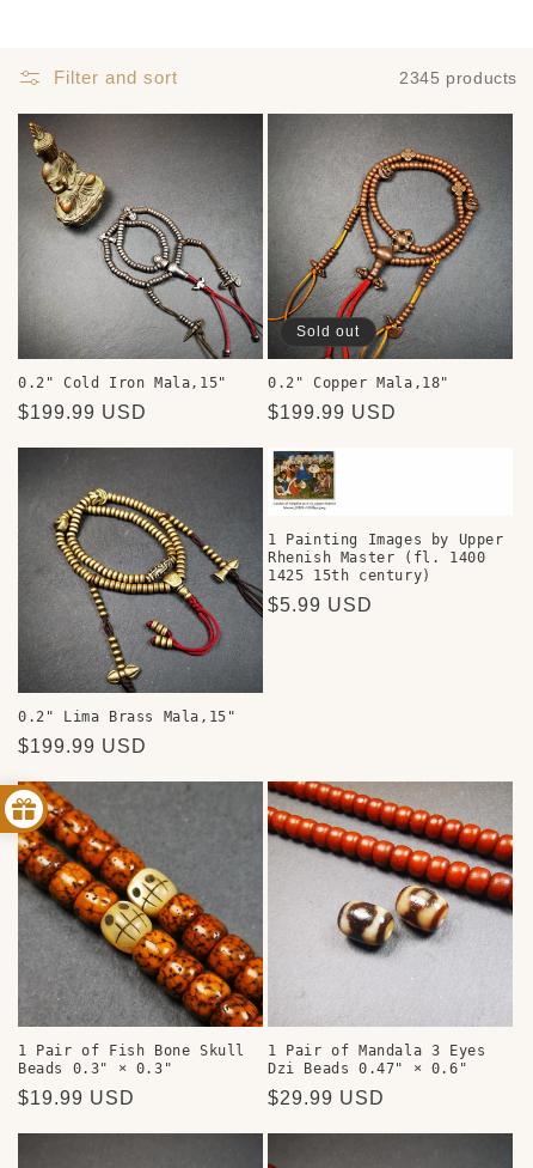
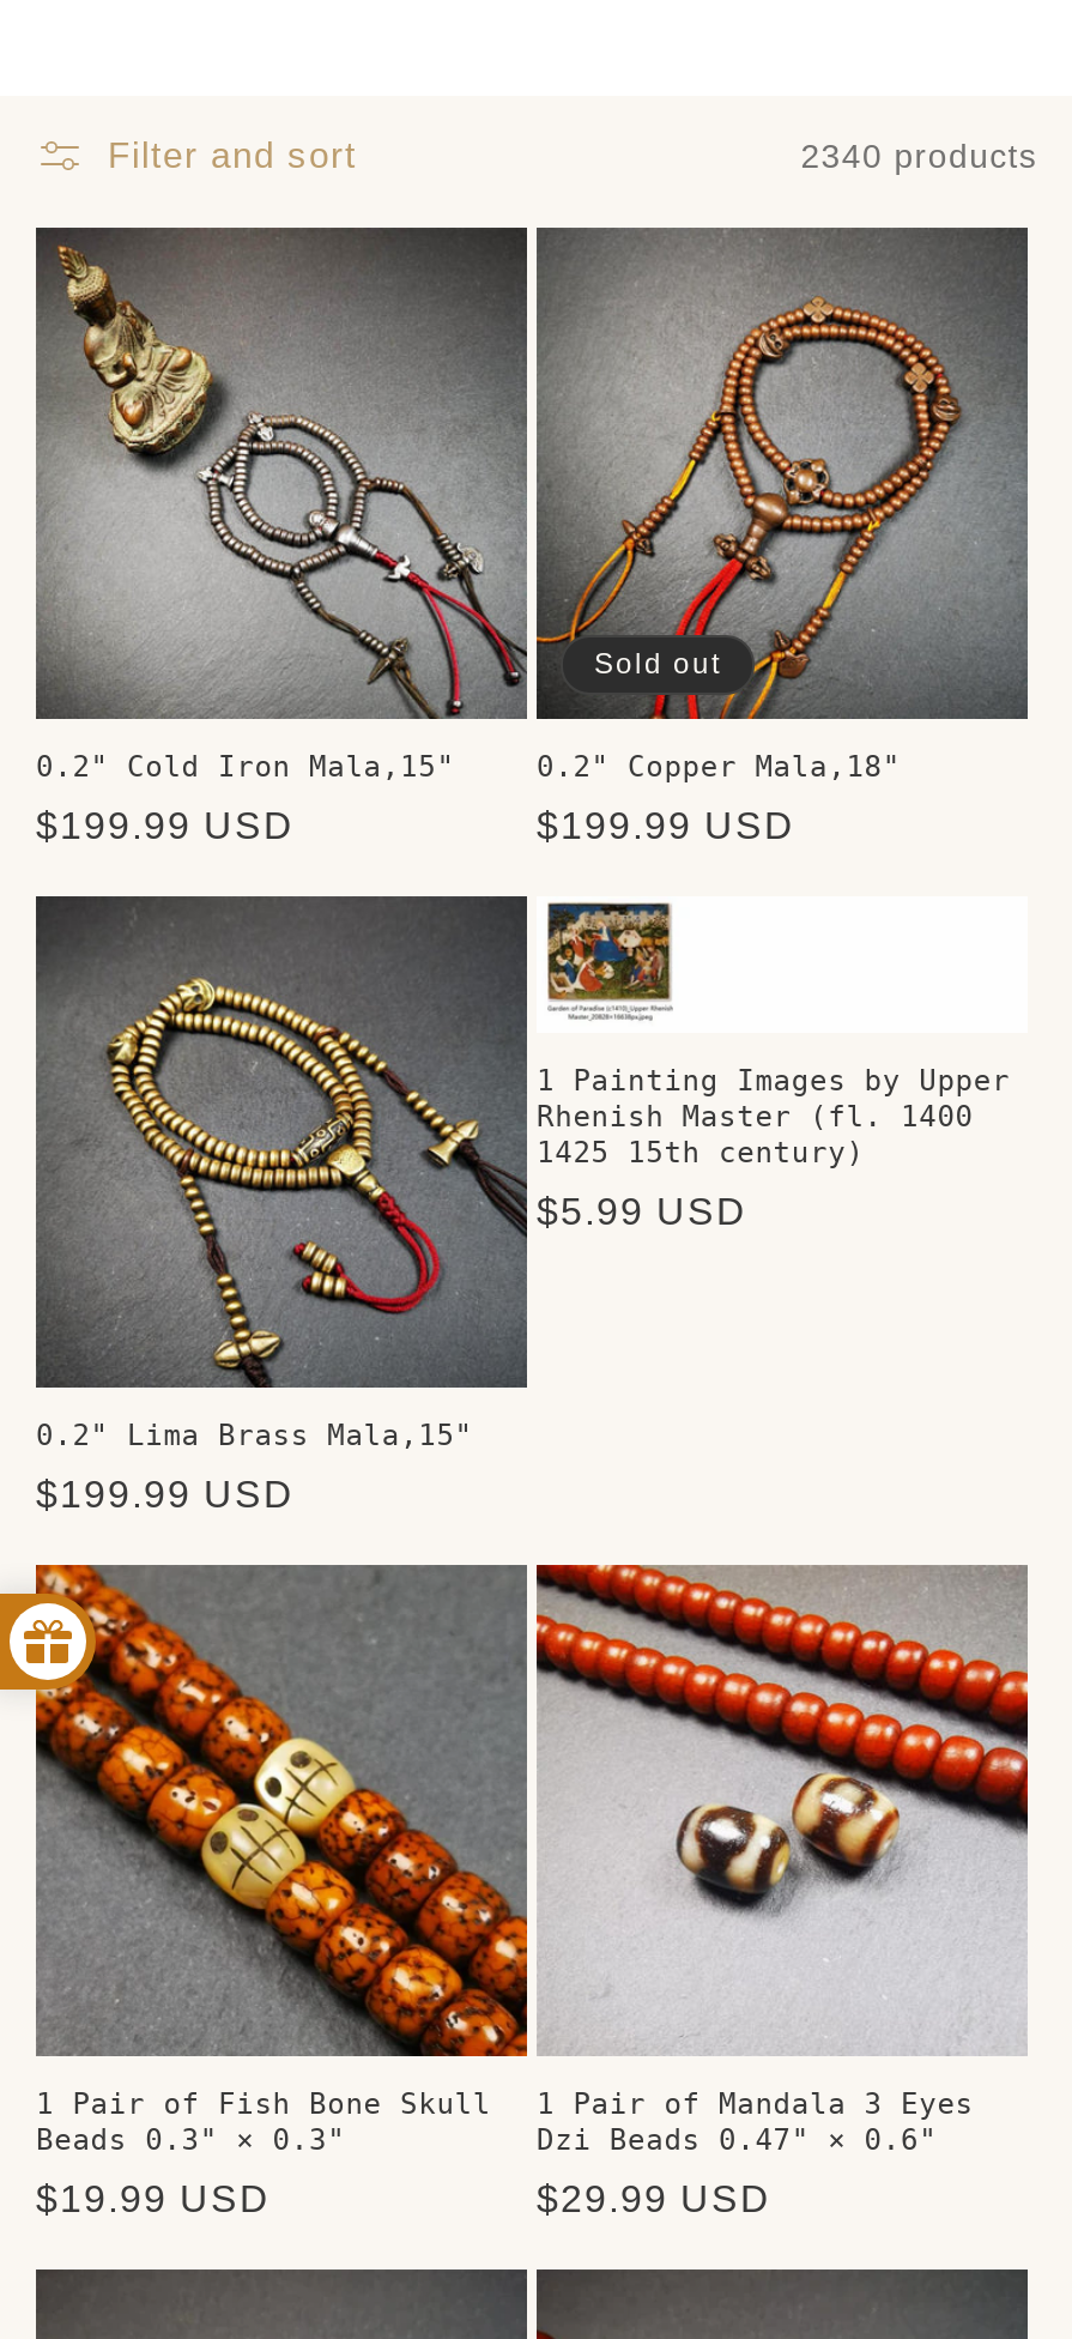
[399,68,517,87] 2345 products -> [801,135,1037,174] 2340 products
[4,784,48,845] [image] -> [7,1572,96,1692] [image]

